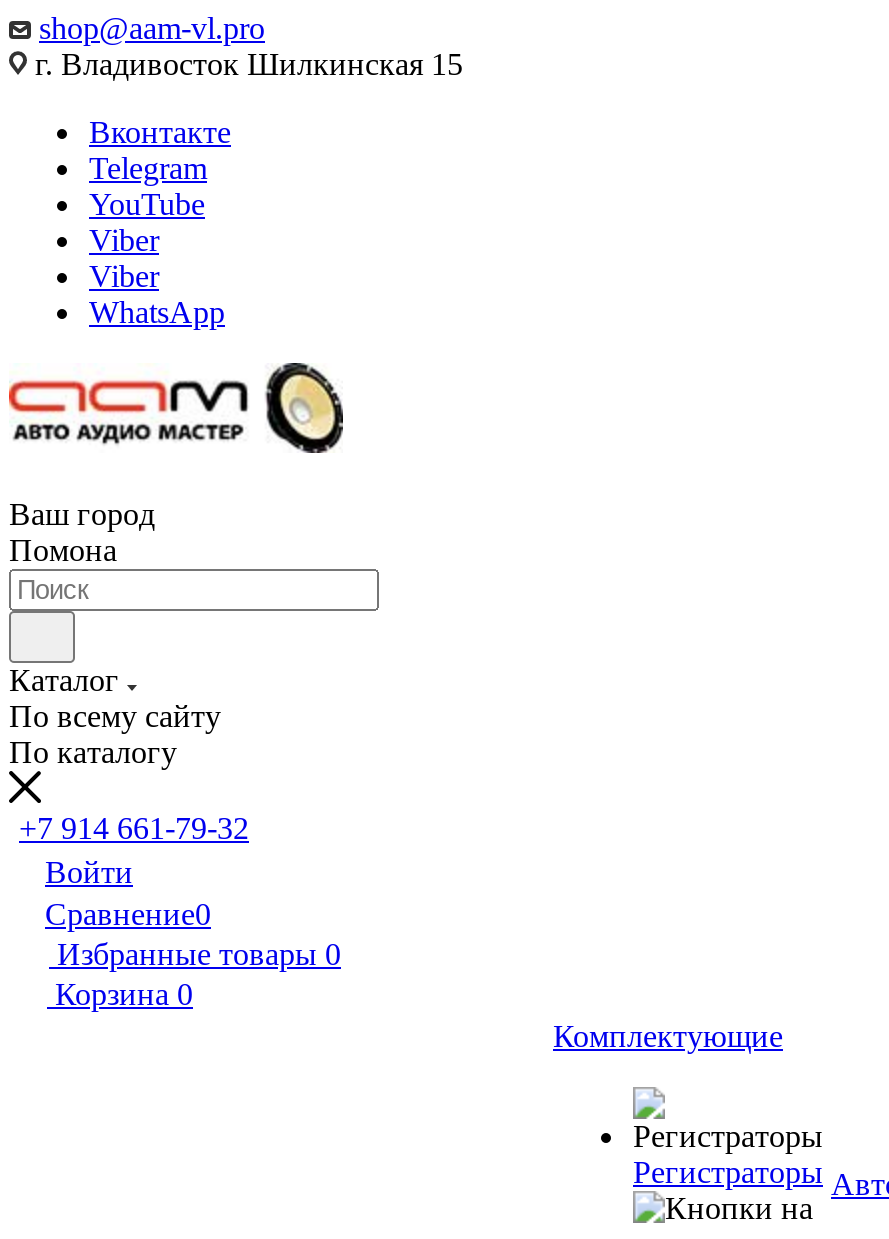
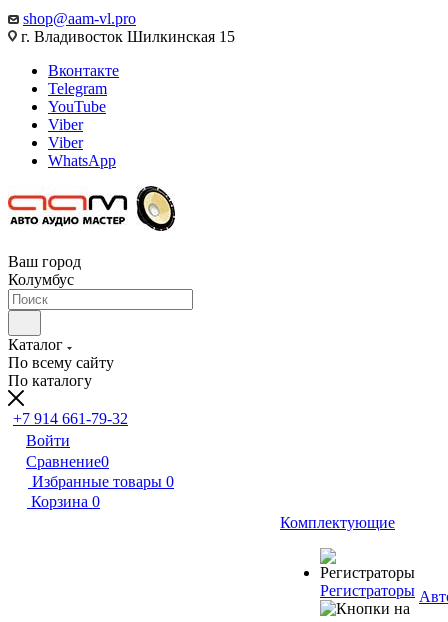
[9,533,117,567] Помона -> [8,271,74,288] Колумбус

